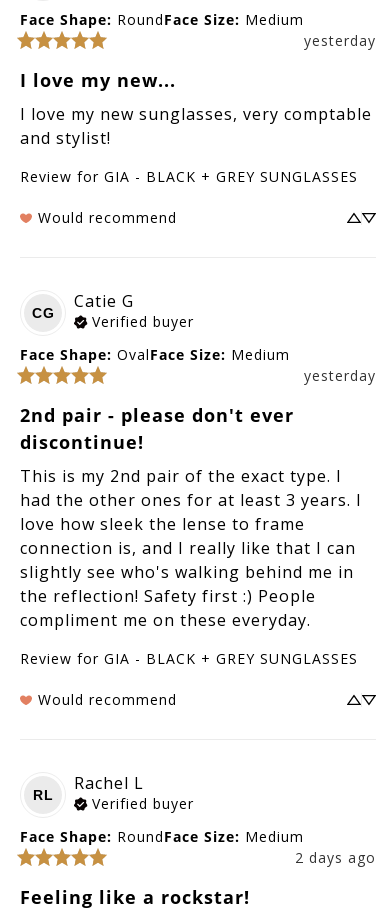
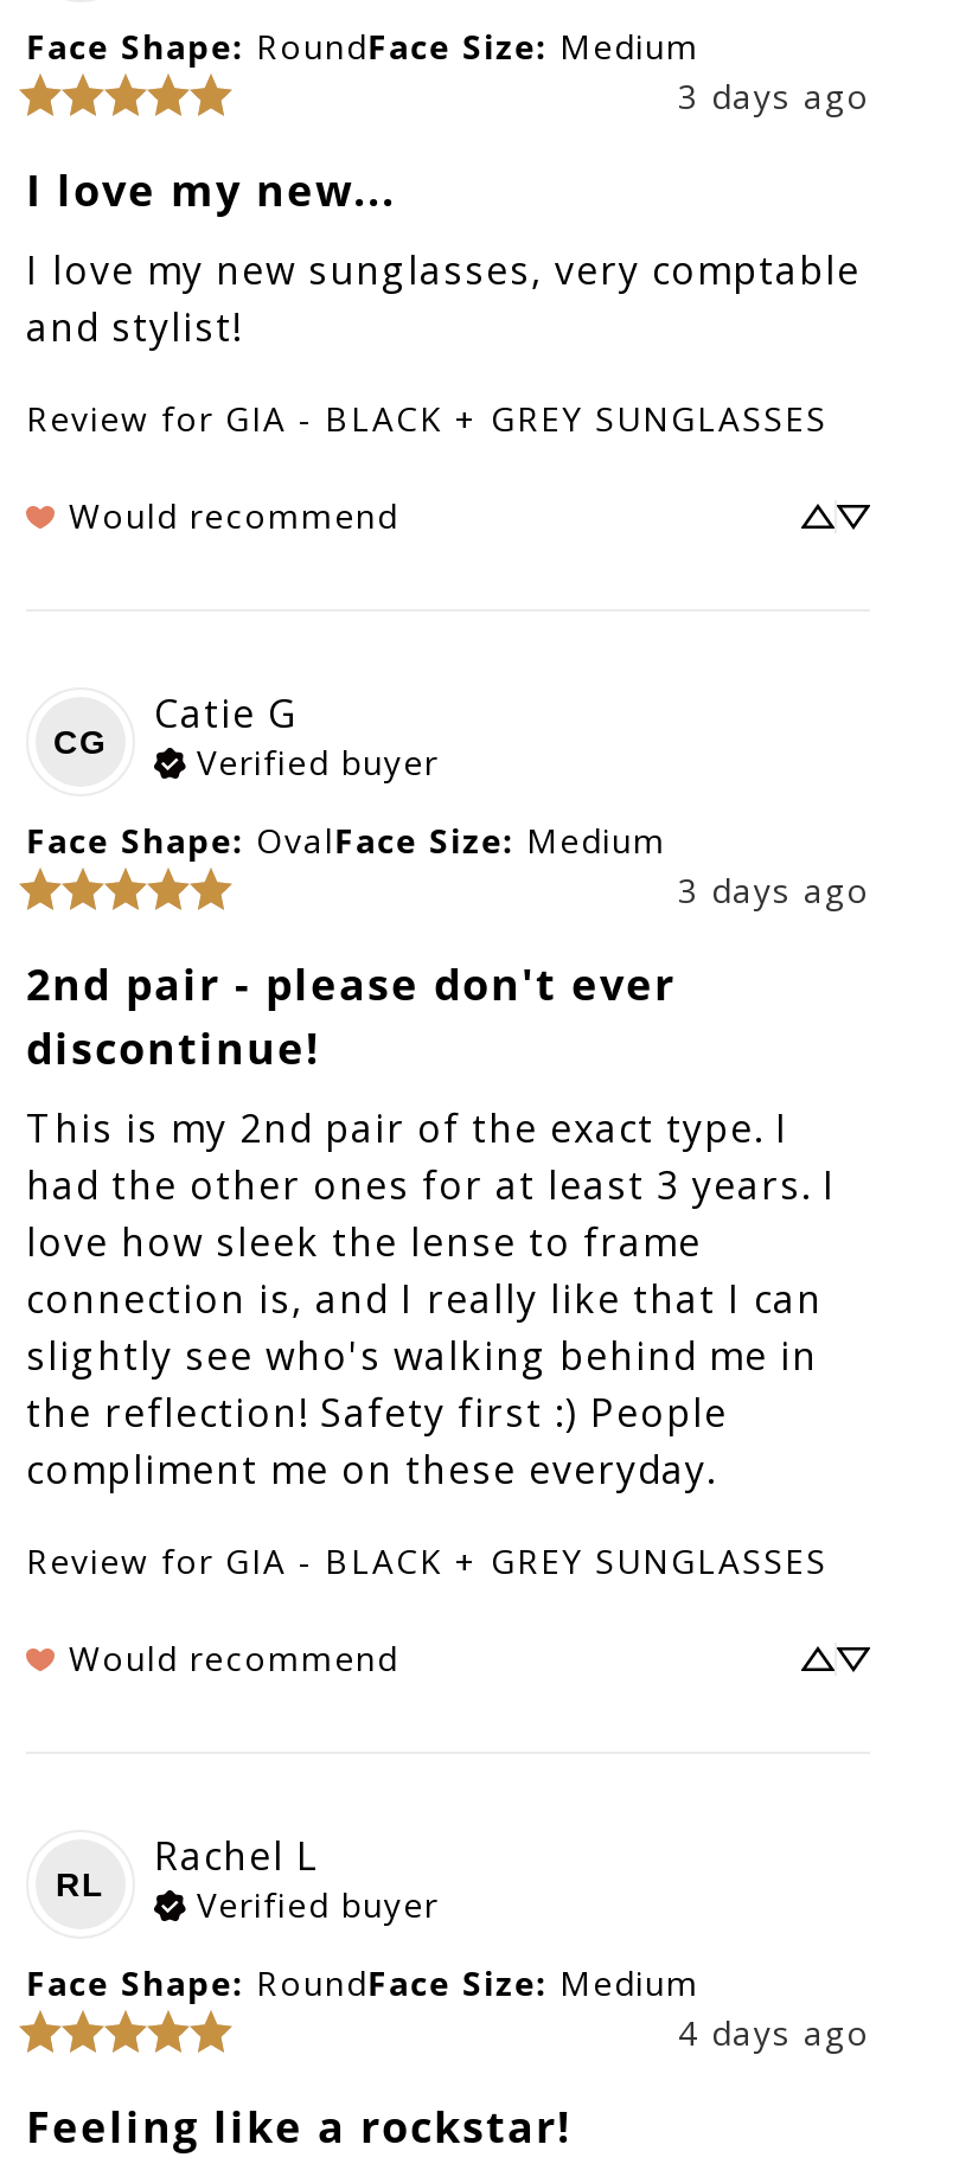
[304,30,376,49] yesterday -> [678,72,870,117] 3 days ago
[304,365,376,384] yesterday -> [678,866,870,911] 3 days ago
[295,847,376,866] 2 days ago -> [678,2009,870,2054] 4 days ago

